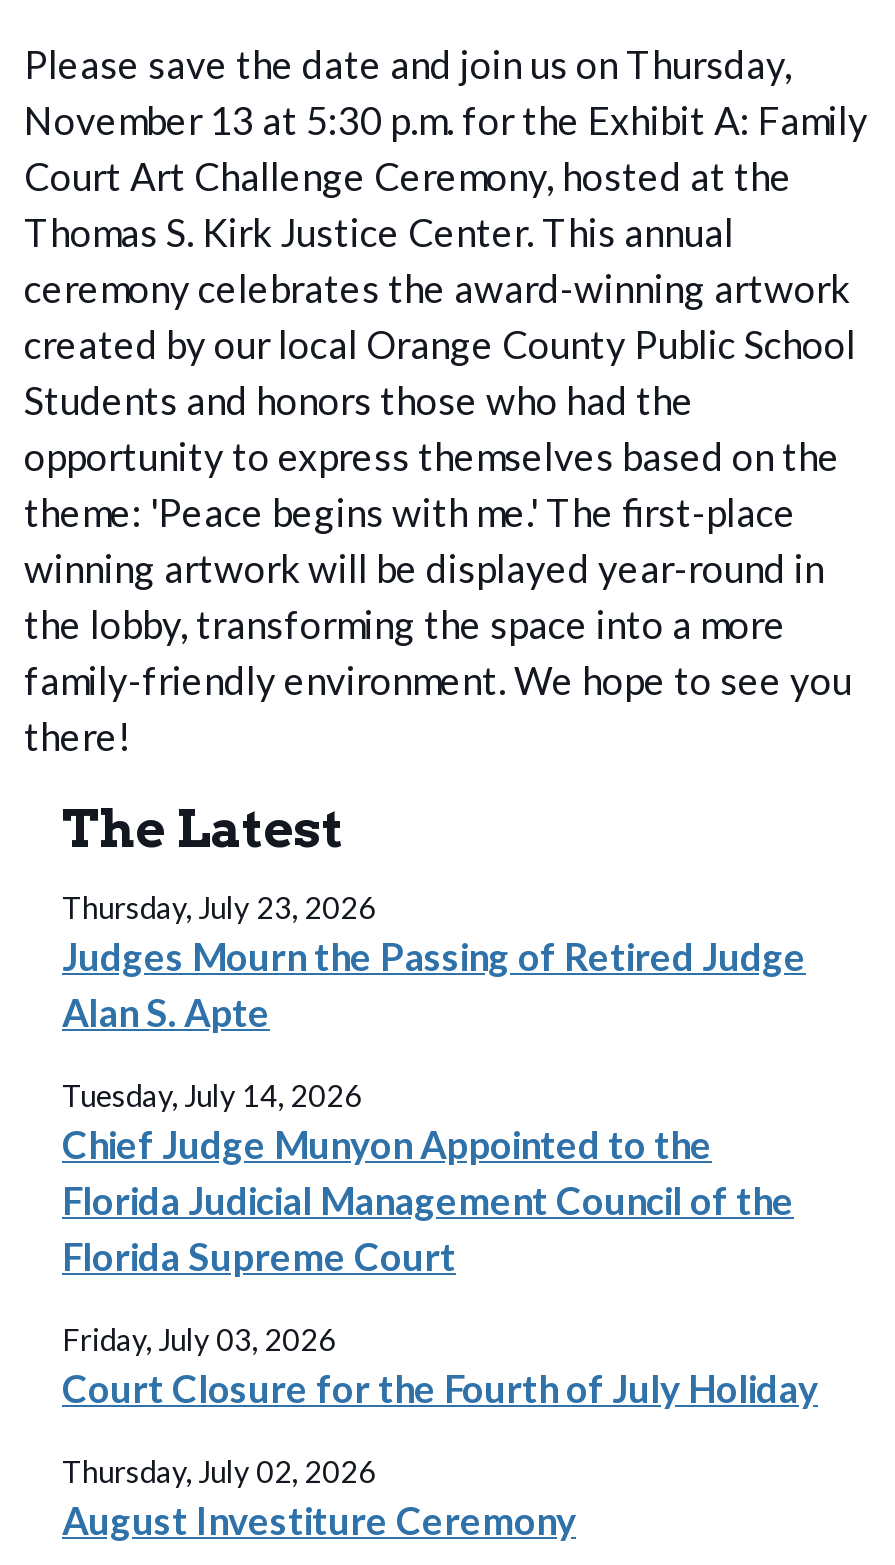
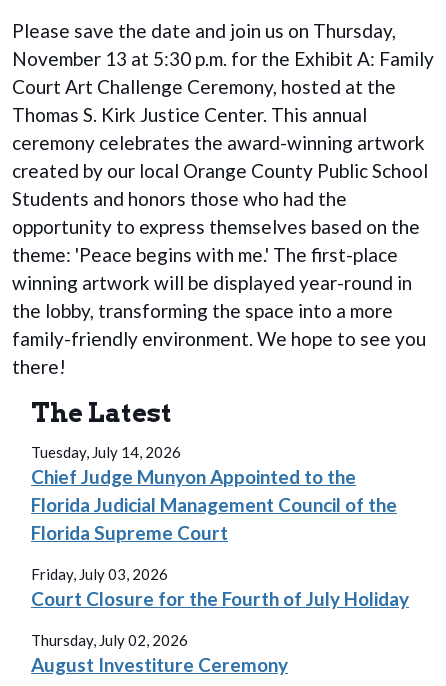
[62,889,806,1035] Thursday, July 23, 2026 | Judges Mourn the Passing of Retired Judge | Alan S. Apte -> none

